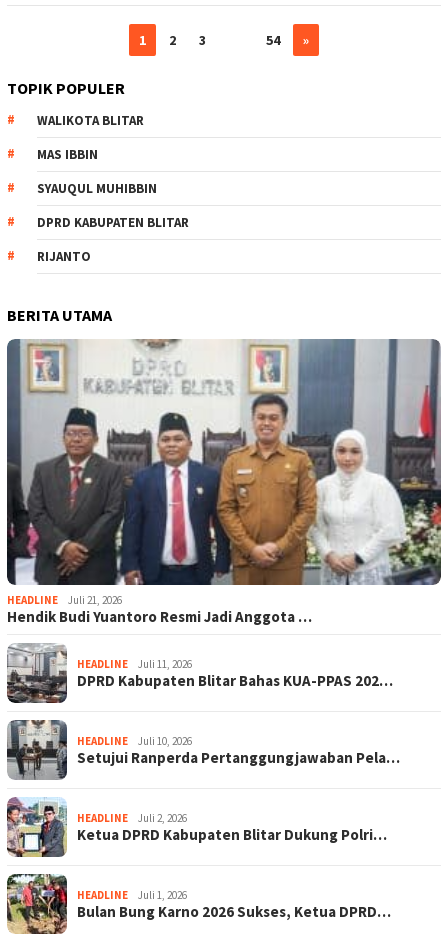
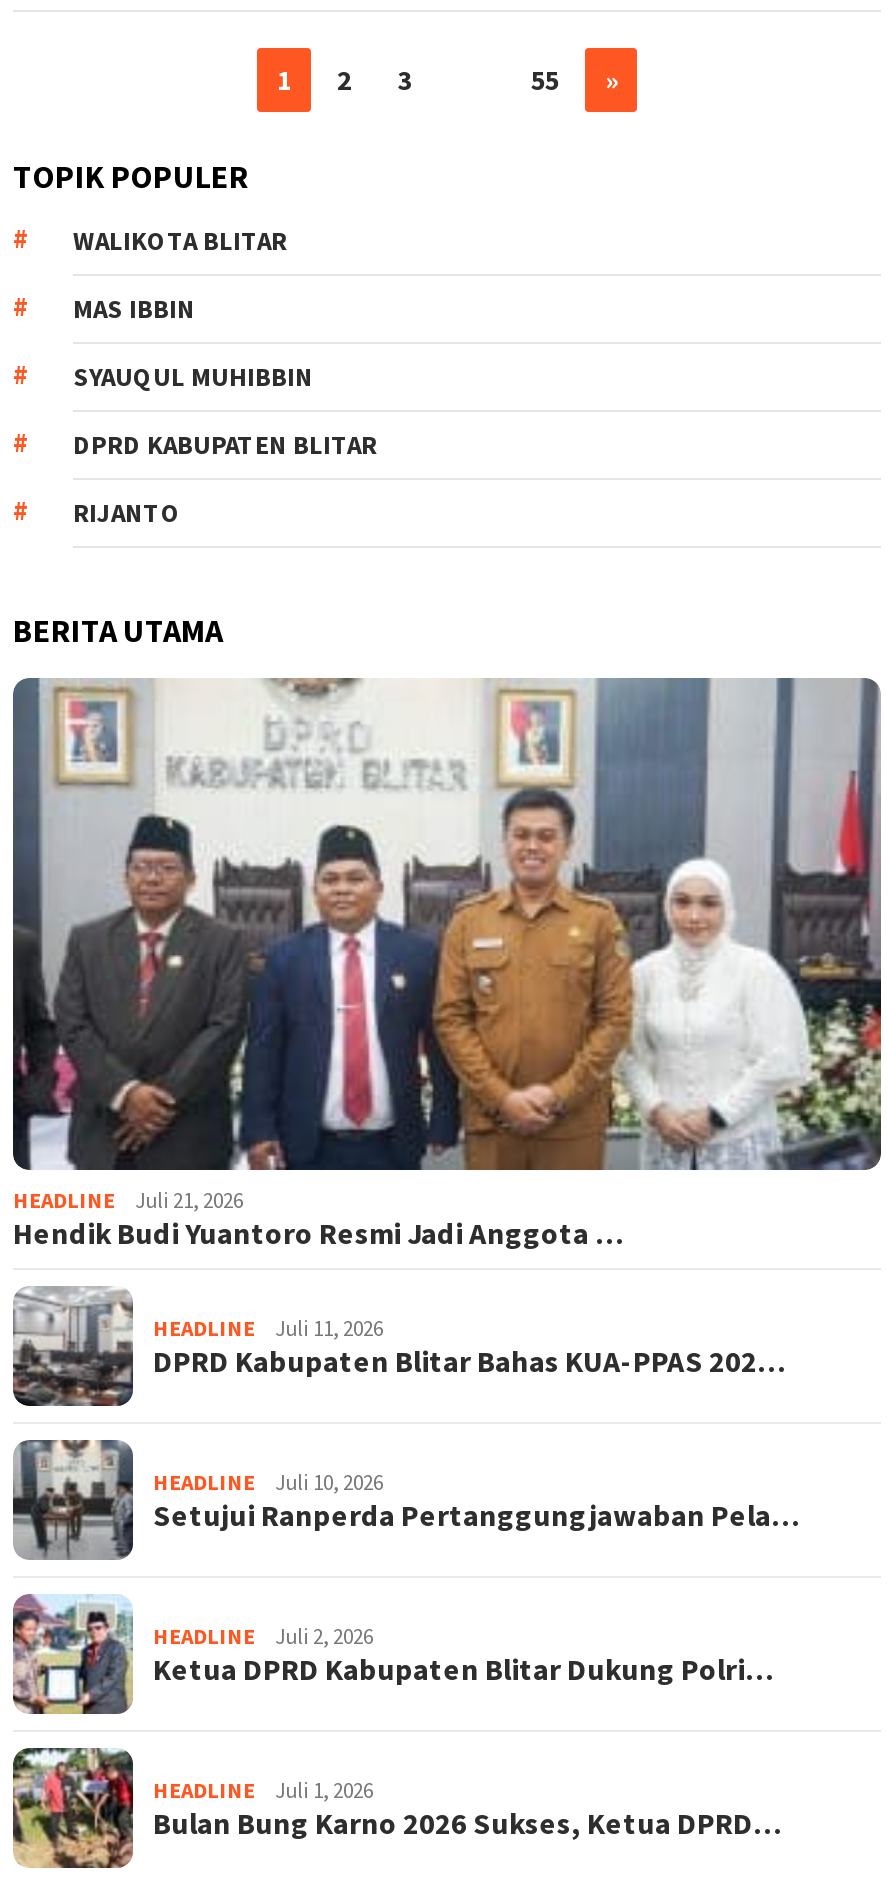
[266,31,280,49] 54 -> [531,63,559,99] 55

